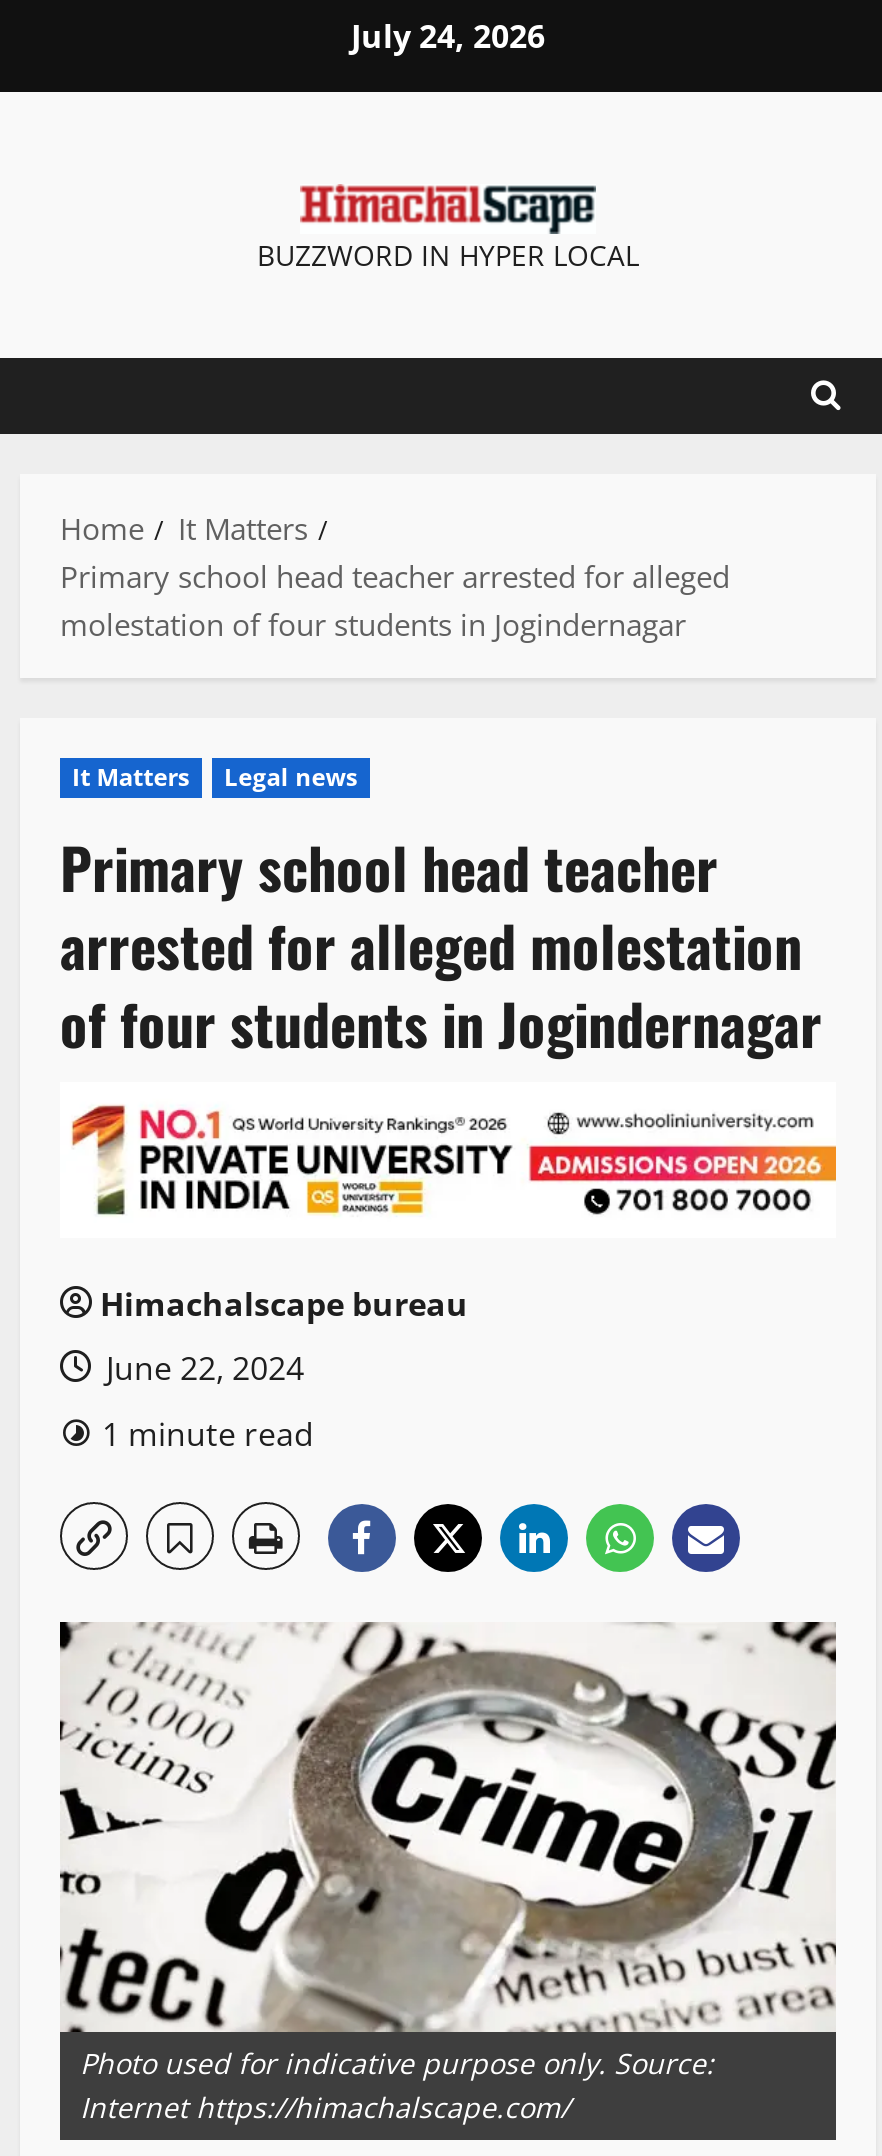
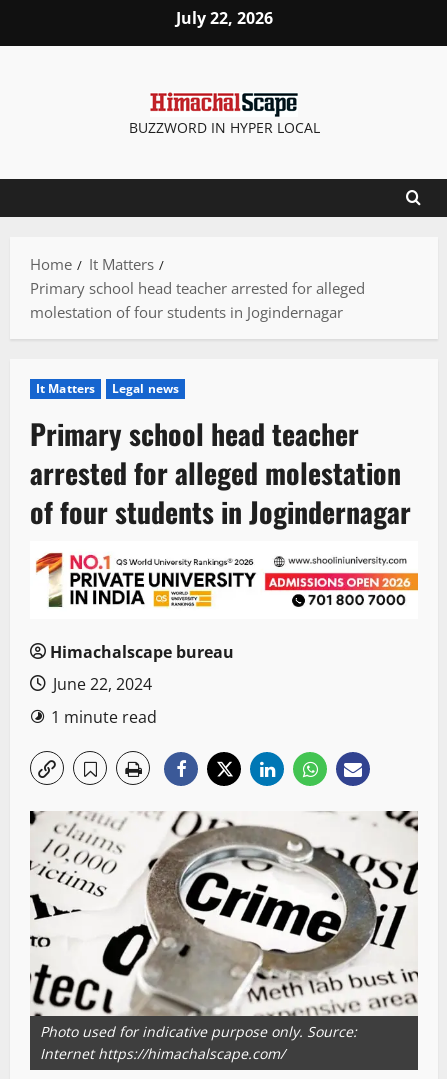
[351,14,545,58] July 24, 2026 -> [175,7,272,29] July 22, 2026

